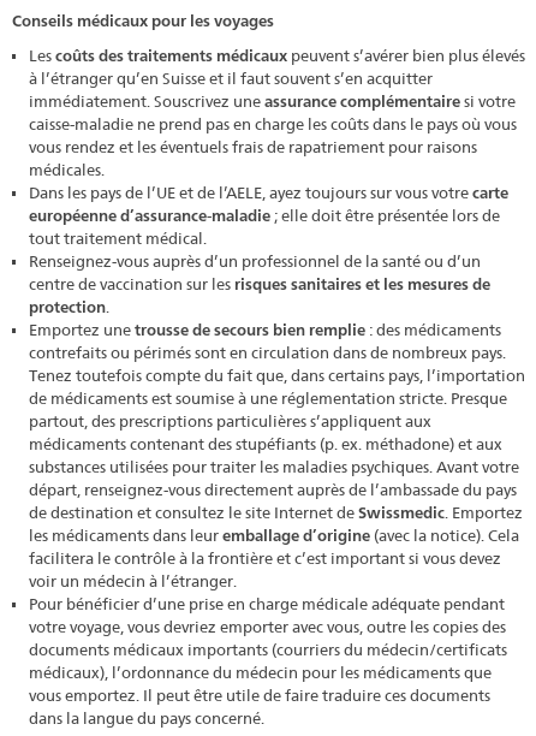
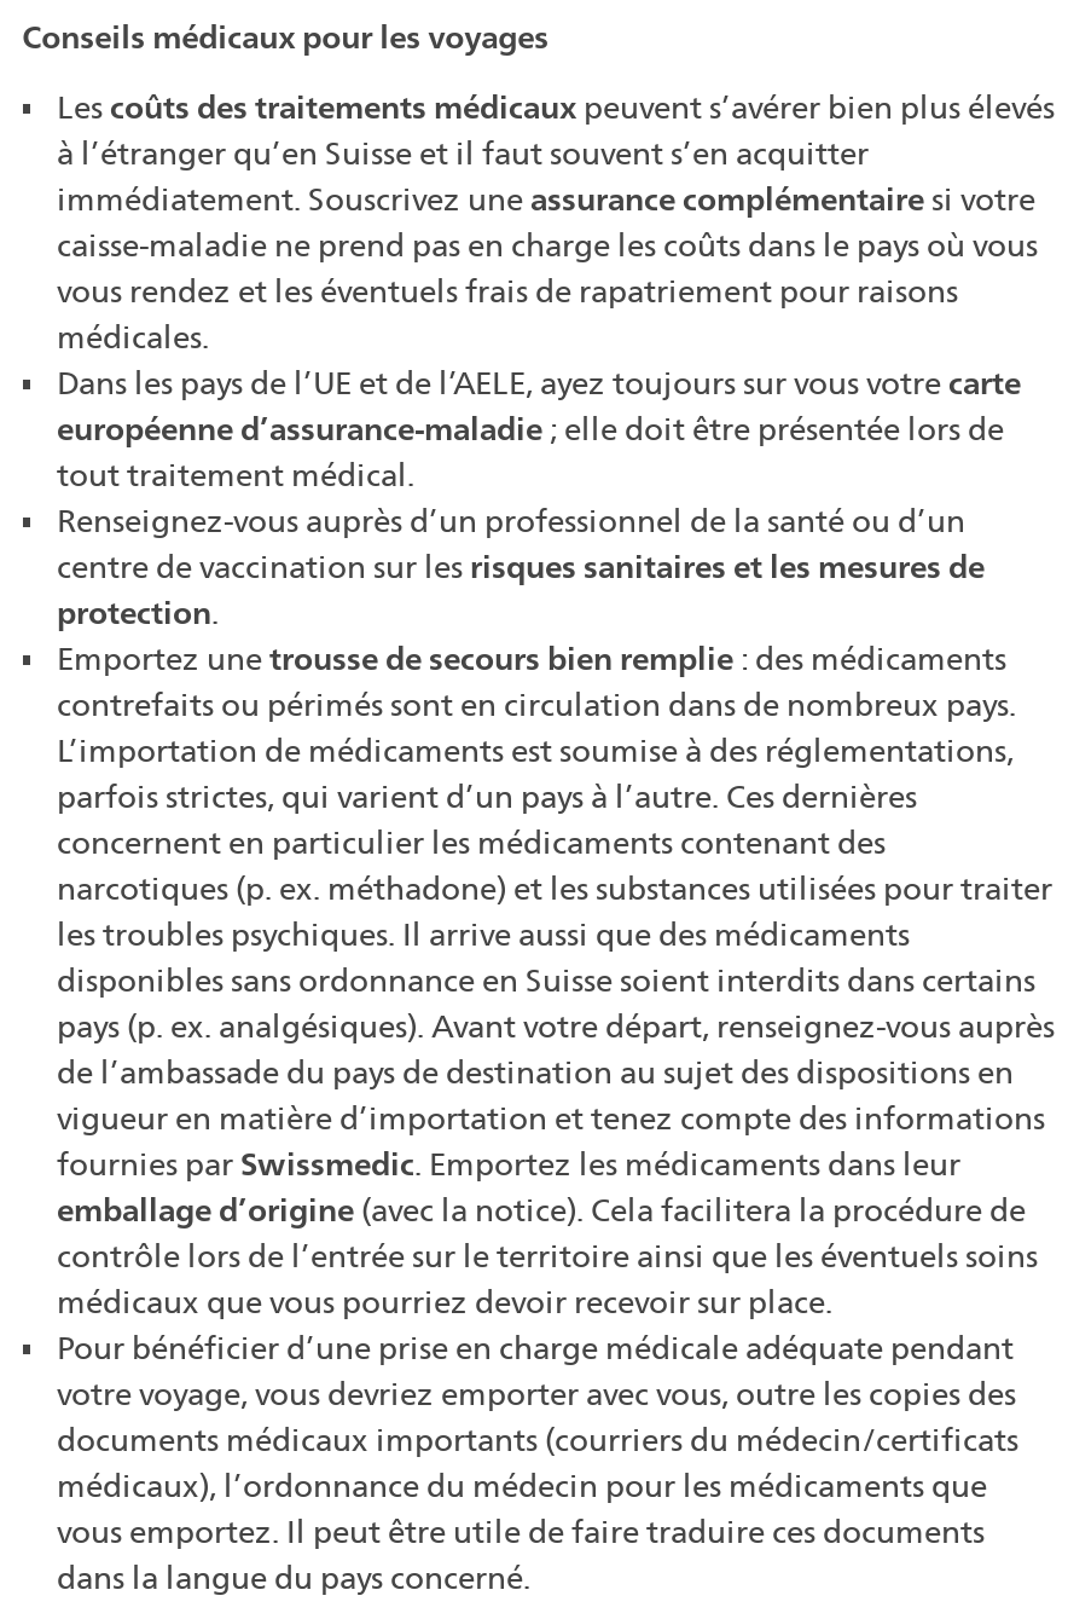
[29,366,525,591] Tenez toutefois compte du fait que, dans certains pays, l’importation | de médicaments est soumise à une réglementation stricte. Presque | partout, des prescriptions particulières s’appliquent aux | médicaments contenant des stupéfiants (p. ex. méthadone) et aux | substances utilisées pour traiter les maladies psychiques. Avant votre | départ, renseignez-vous directement auprès de l’ambassade du pays | de destination et consultez le site Internet de Swissmedic. Emportez | les médicaments dans leur emballage d’origine (avec la notice). Cela | facilitera le contrôle à la frontière et c’est important si vous devez | voir un médecin à l’étranger. -> [57,731,1055,1321] L’importation de médicaments est soumise à des réglementations, | parfois strictes, qui varient d’un pays à l’autre. Ces dernières | concernent en particulier les médicaments contenant des | narcotiques (p. ex. méthadone) et les substances utilisées pour traiter | les troubles psychiques. Il arrive aussi que des médicaments | disponibles sans ordonnance en Suisse soient interdits dans certains | pays (p. ex. analgésiques). Avant votre départ, renseignez-vous auprès | de l’ambassade du pays de destination au sujet des dispositions en | vigueur en matière d’importation et tenez compte des informations | fournies par Swissmedic. Emportez les médicaments dans leur | emballage d’origine (avec la notice). Cela facilitera la procédure de | contrôle lors de l’entrée sur le territoire ainsi que les éventuels soins | médicaux que vous pourriez devoir recevoir sur place.

